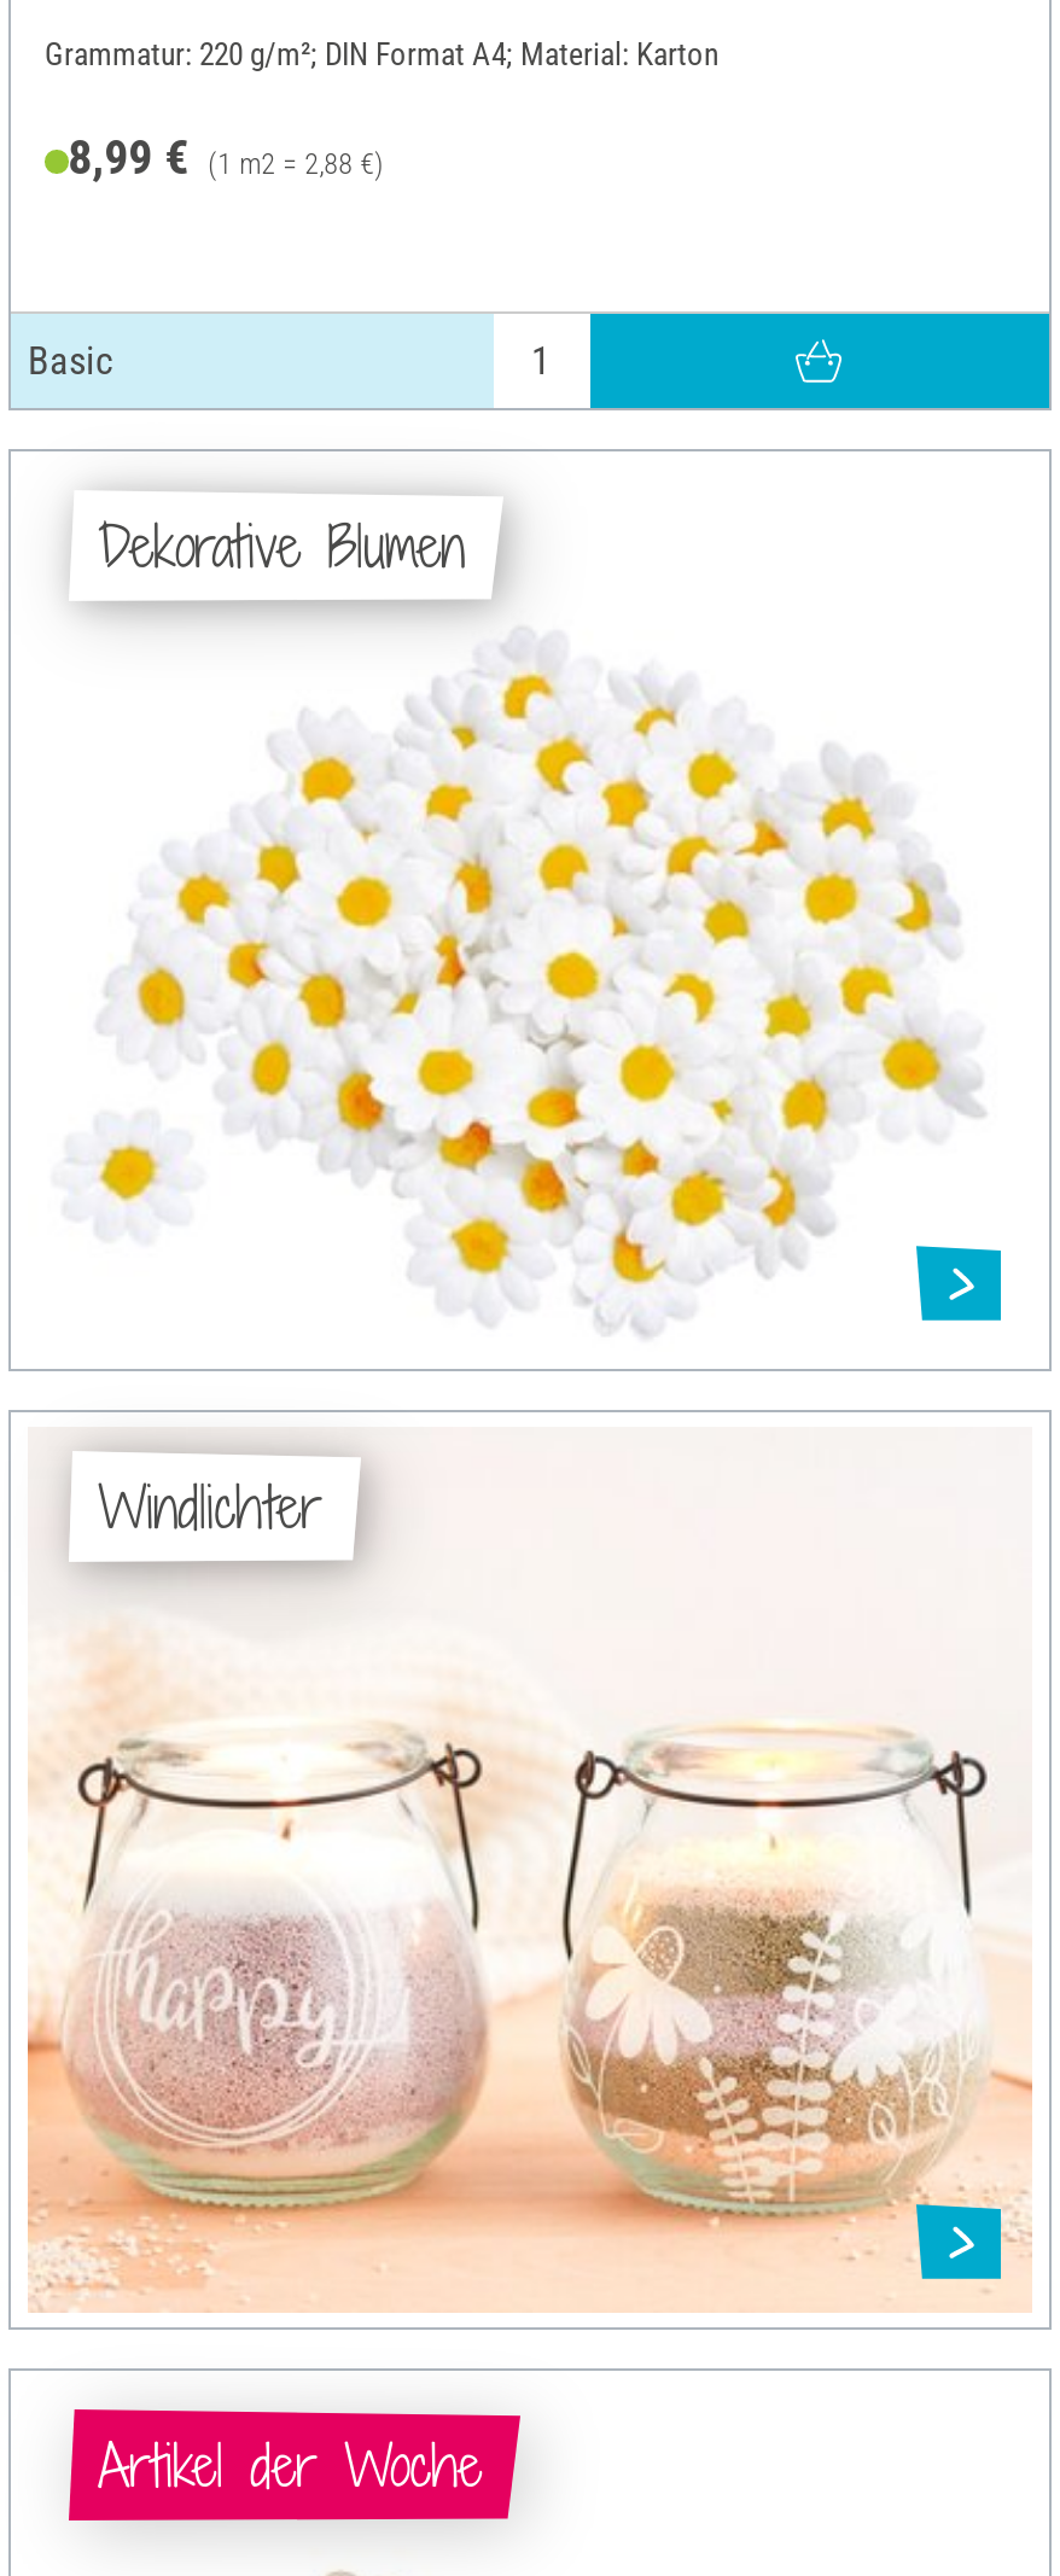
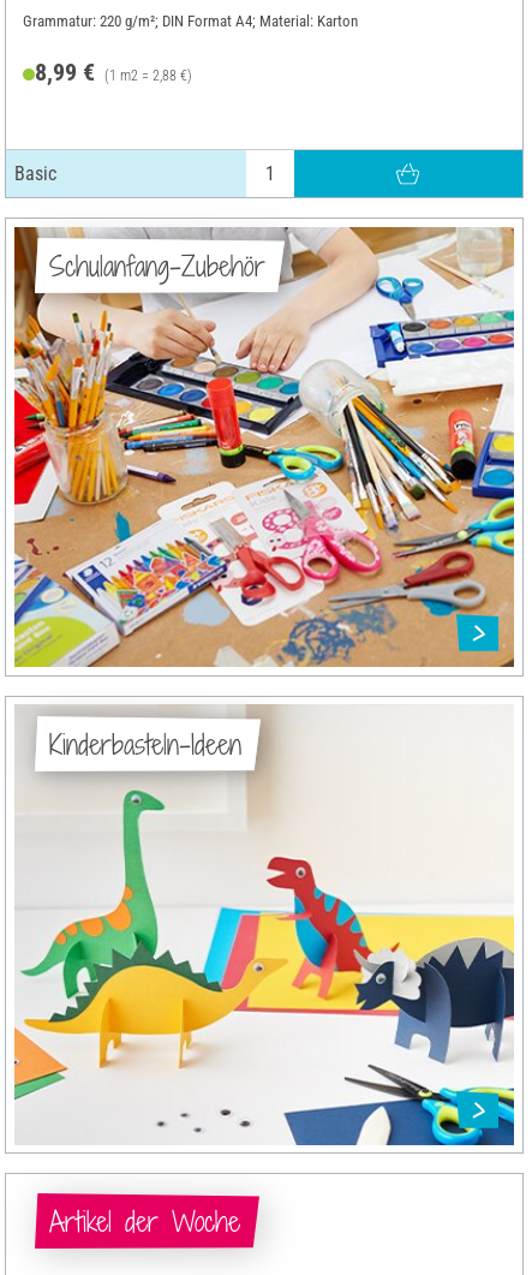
[28,468,1032,1352] [image] | Dekorative Blumen -> [13,226,515,668] [image] | Schulanfang-Zubehör
[25,1429,1032,2313] [image] | Windlichter -> [13,704,515,1146] [image] | Kinderbasteln-Ideen

